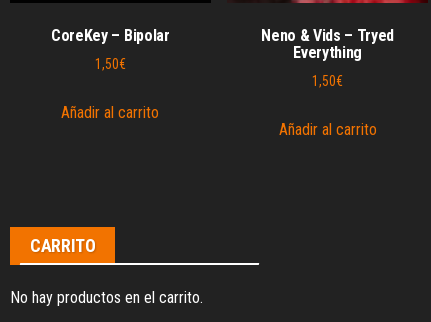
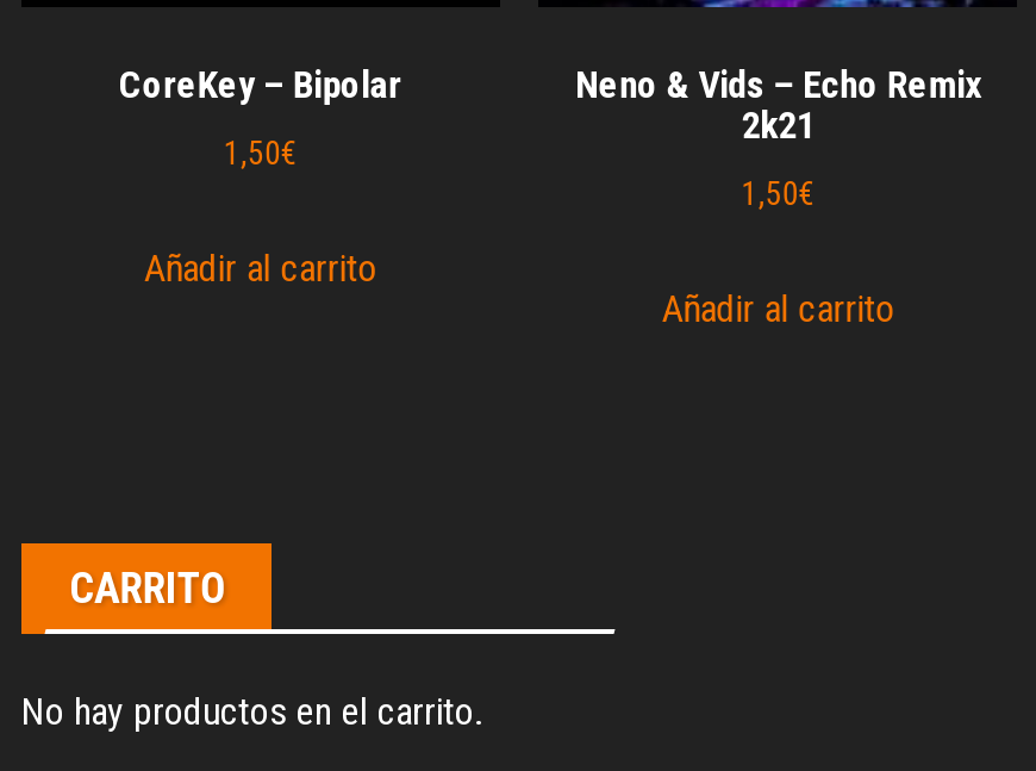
[261,26,394,62] Neno & Vids – Tryed | Everything -> [575,61,981,147] Neno & Vids – Echo Remix | 2k21

